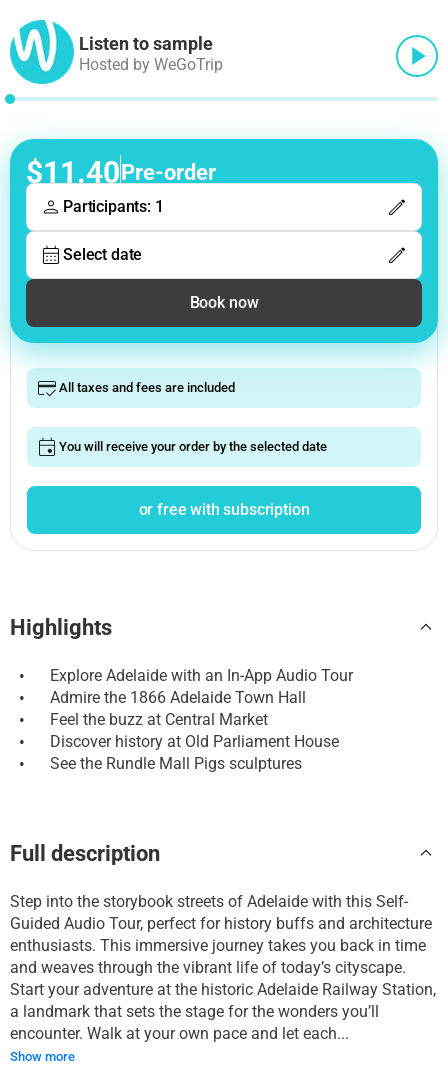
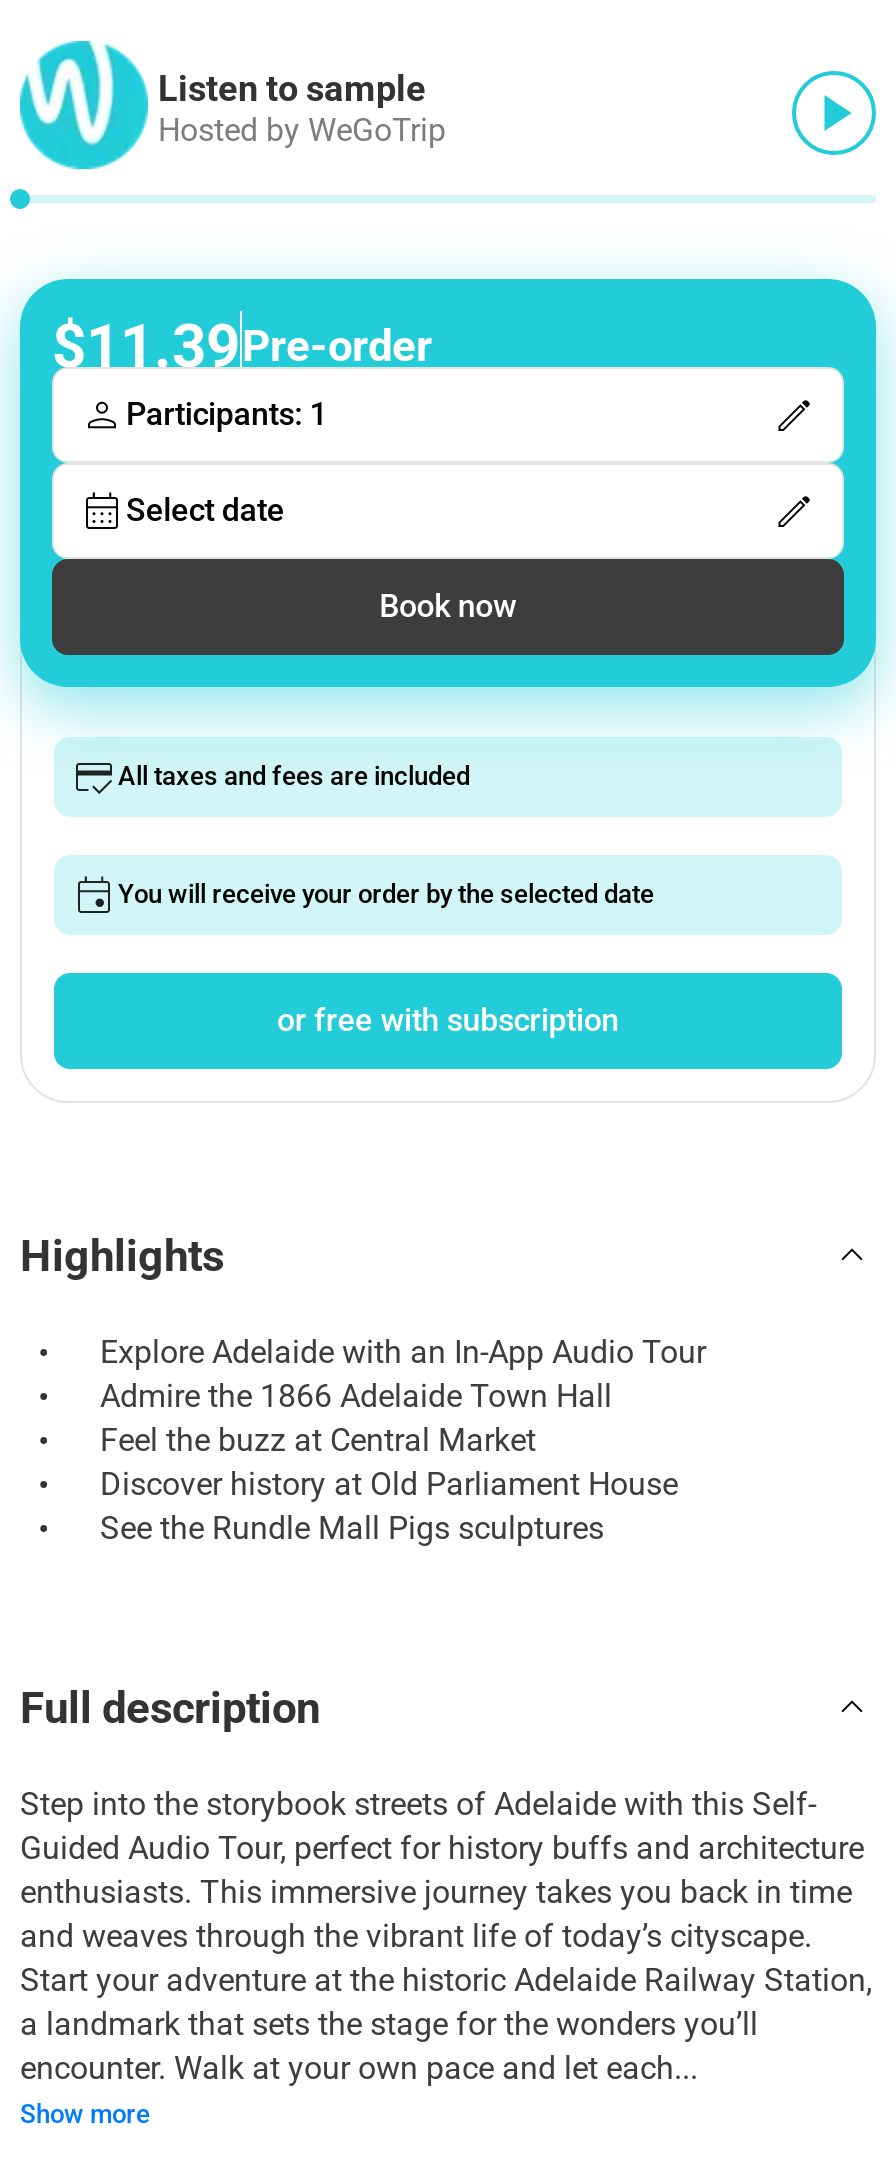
[26,155,216,190] $11.40Pre-order -> [52,310,432,380] $11.39Pre-order

